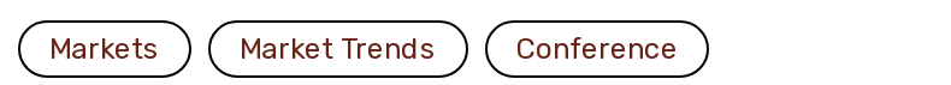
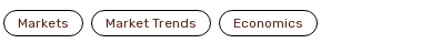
[516,32,678,66] Conference -> [233,15,303,31] Economics

